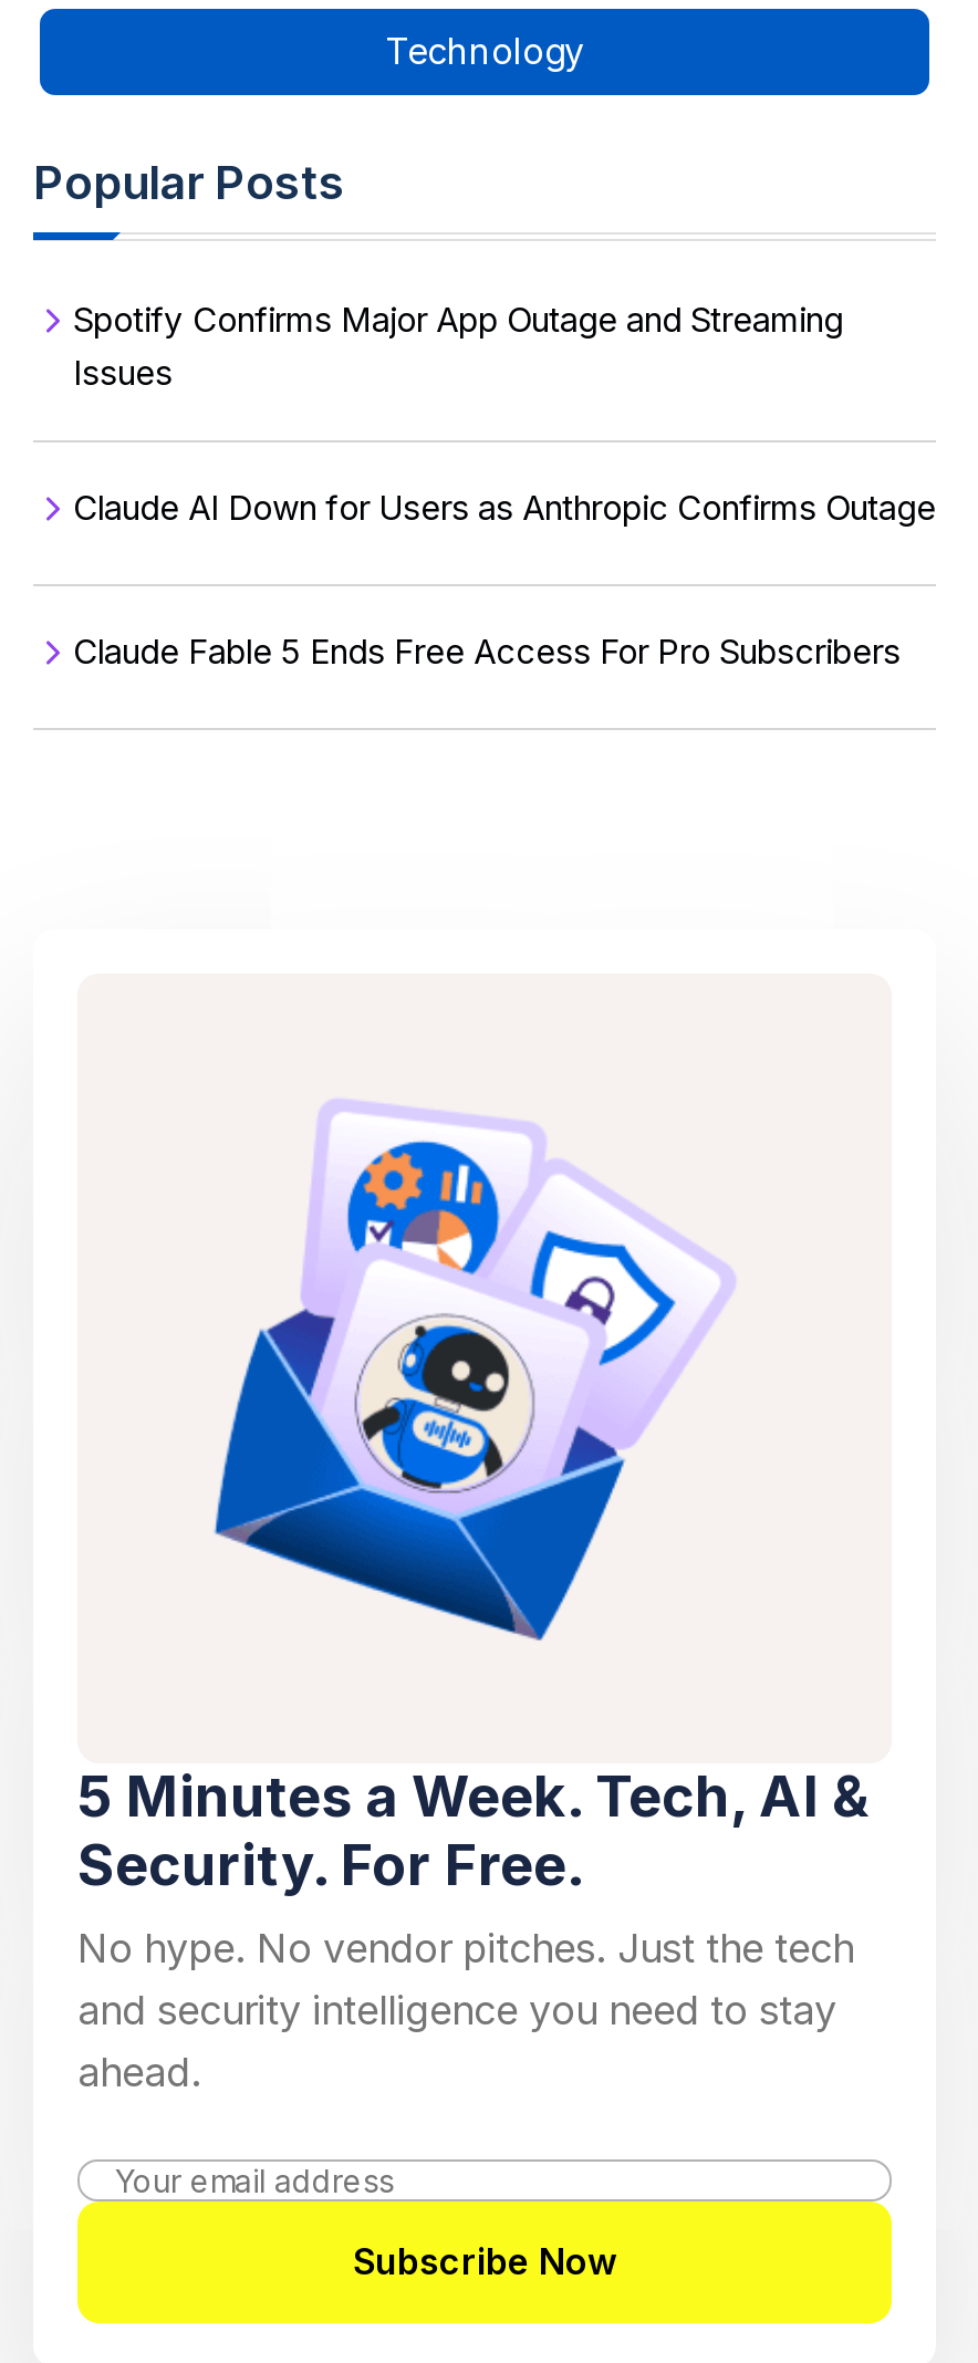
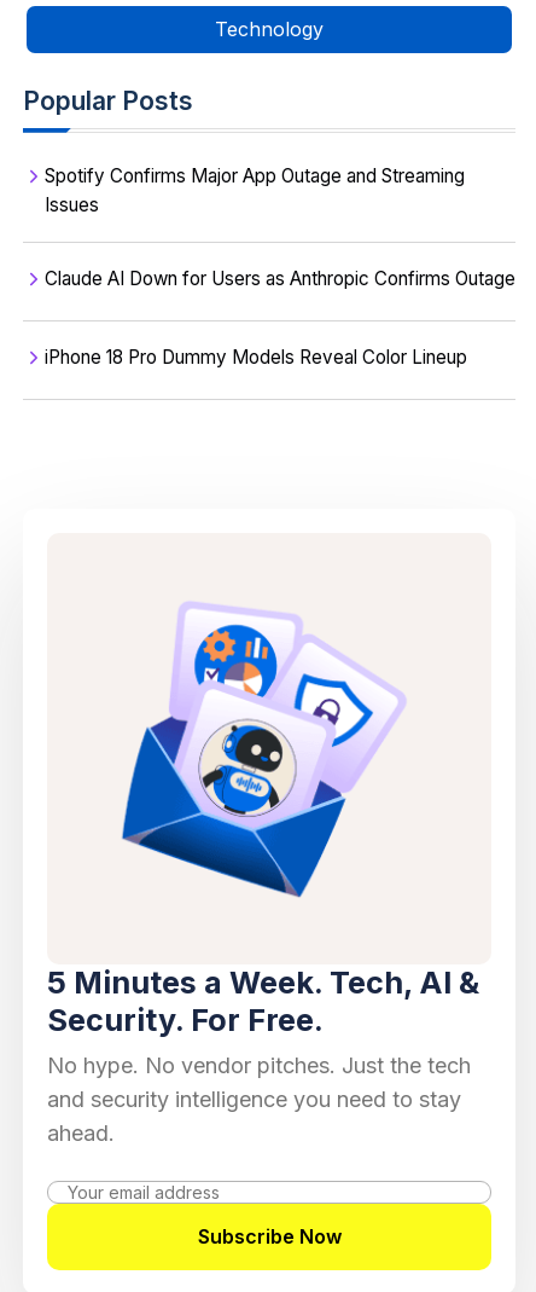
[73,630,901,672] Claude Fable 5 Ends Free Access For Pro Subscribers -> [45,345,467,368] iPhone 18 Pro Dummy Models Reveal Color Lineup

